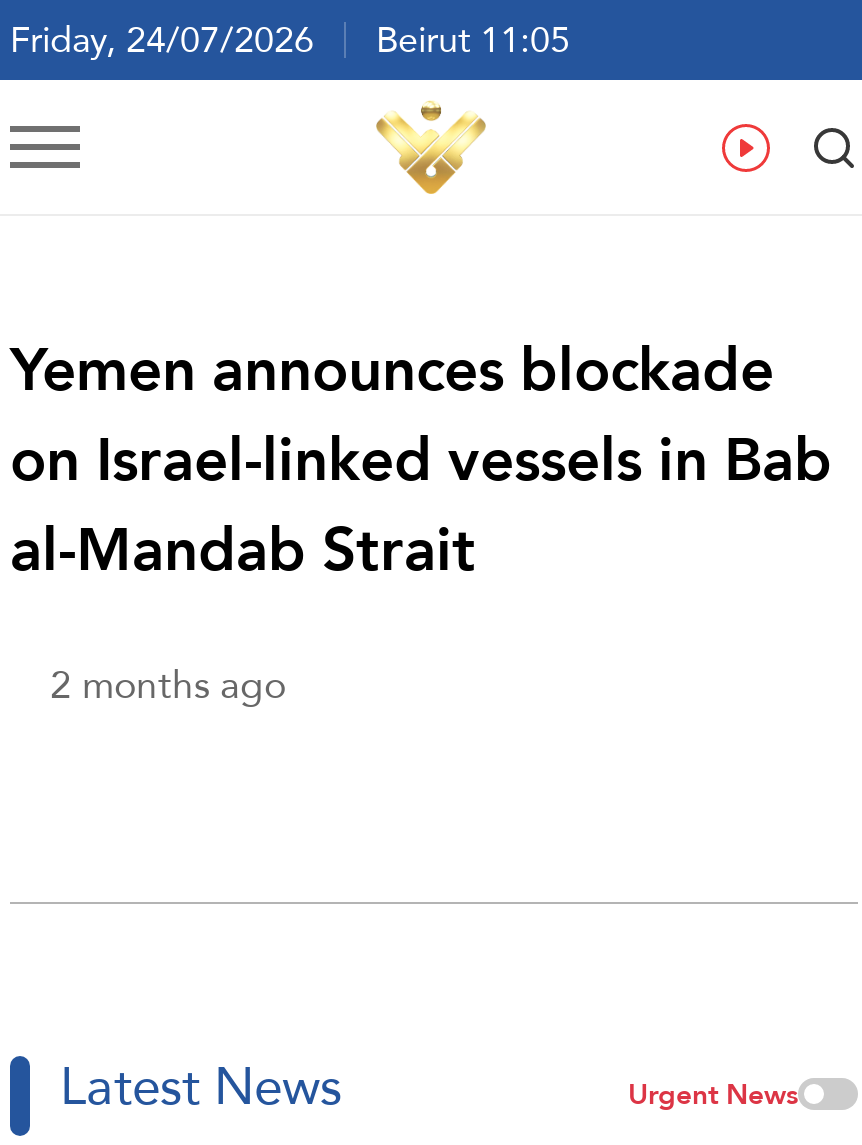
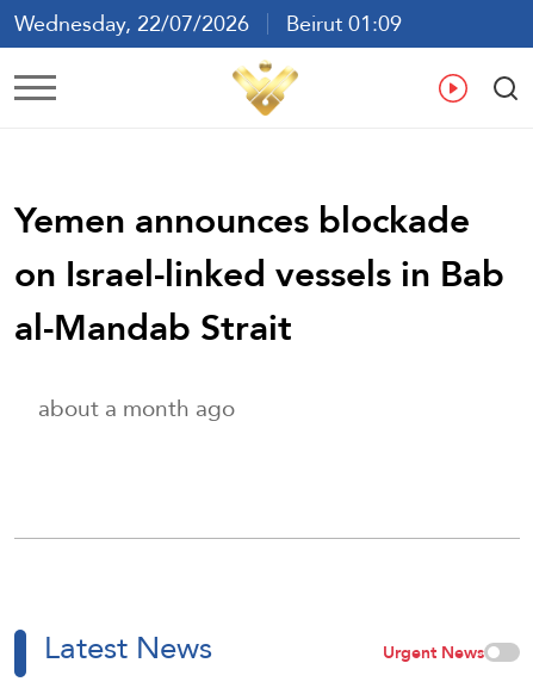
[10,6,570,72] Friday, 24/07/2026 Beirut 11:05 -> [14,4,402,43] Wednesday, 22/07/2026 Beirut 01:09
[50,649,286,719] 2 months ago -> [38,387,235,429] about a month ago

